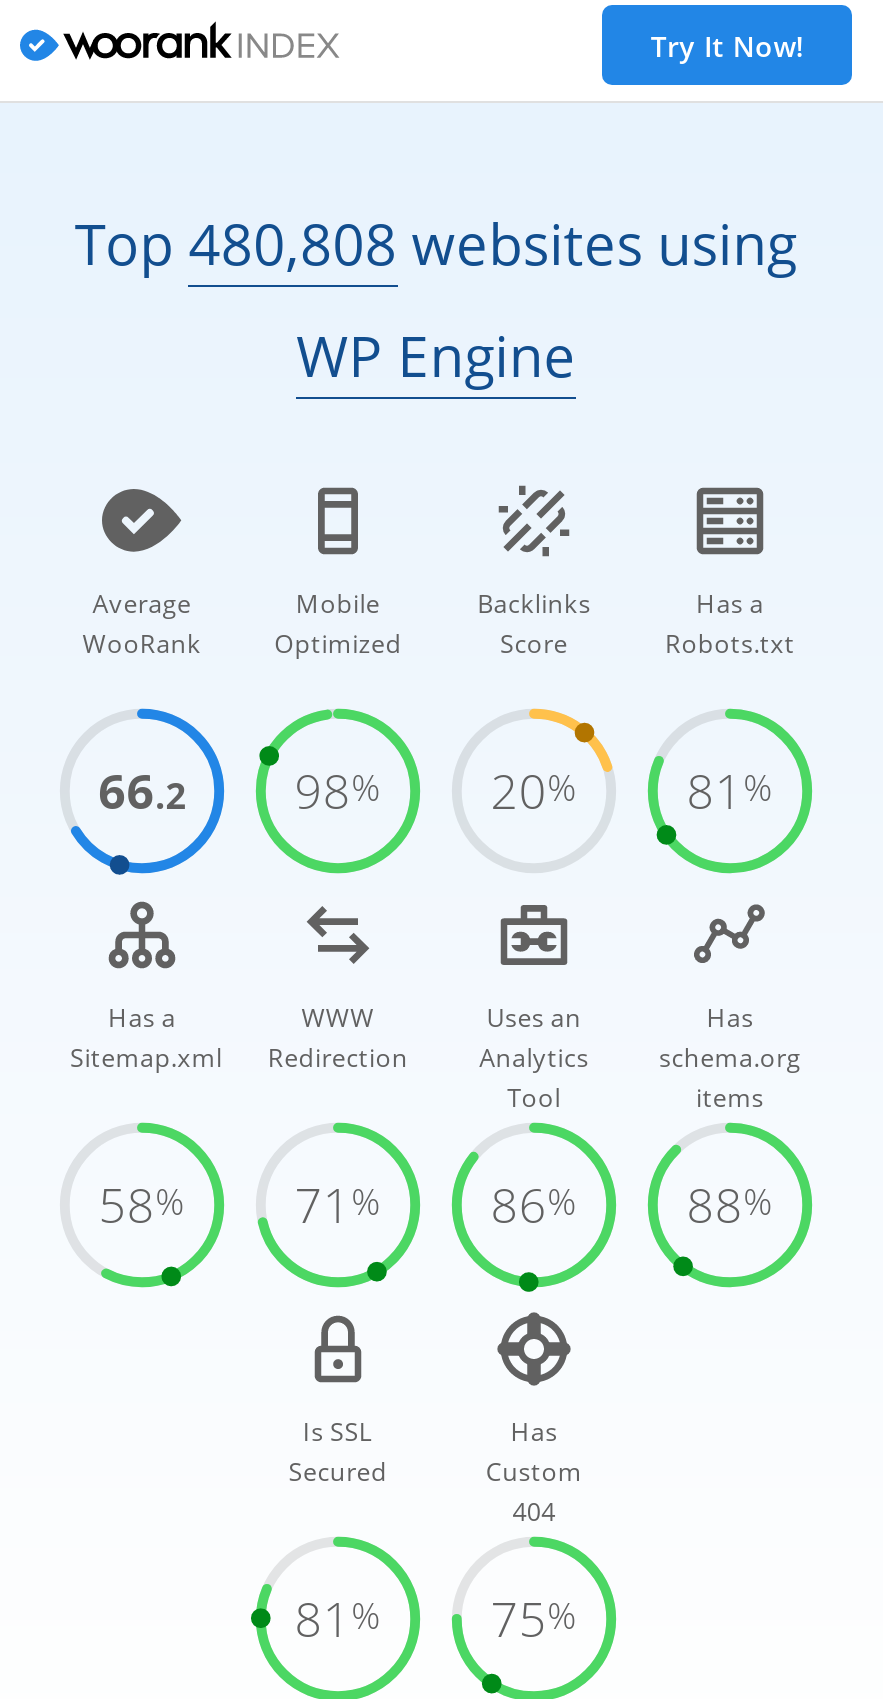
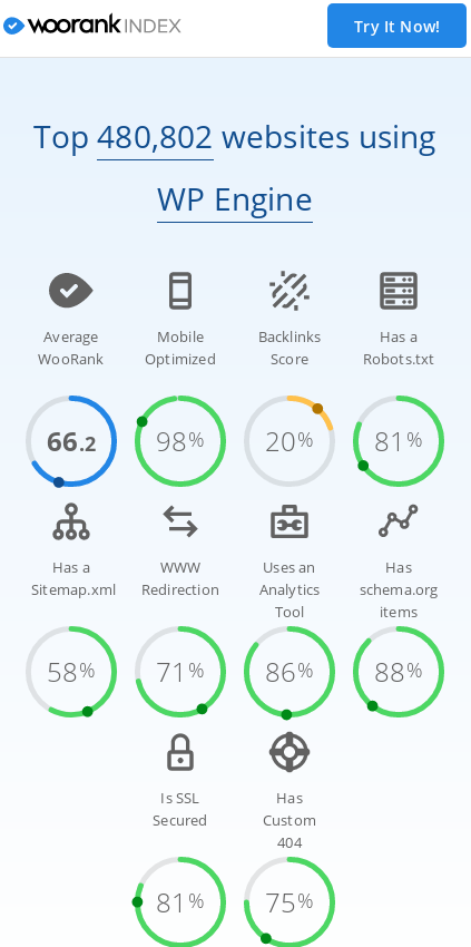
[75,205,797,281] Top 480,808 websites using -> [34,115,436,157] Top 480,802 websites using

